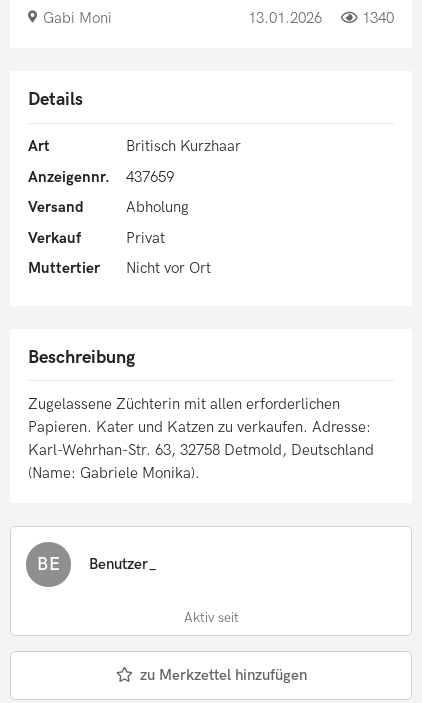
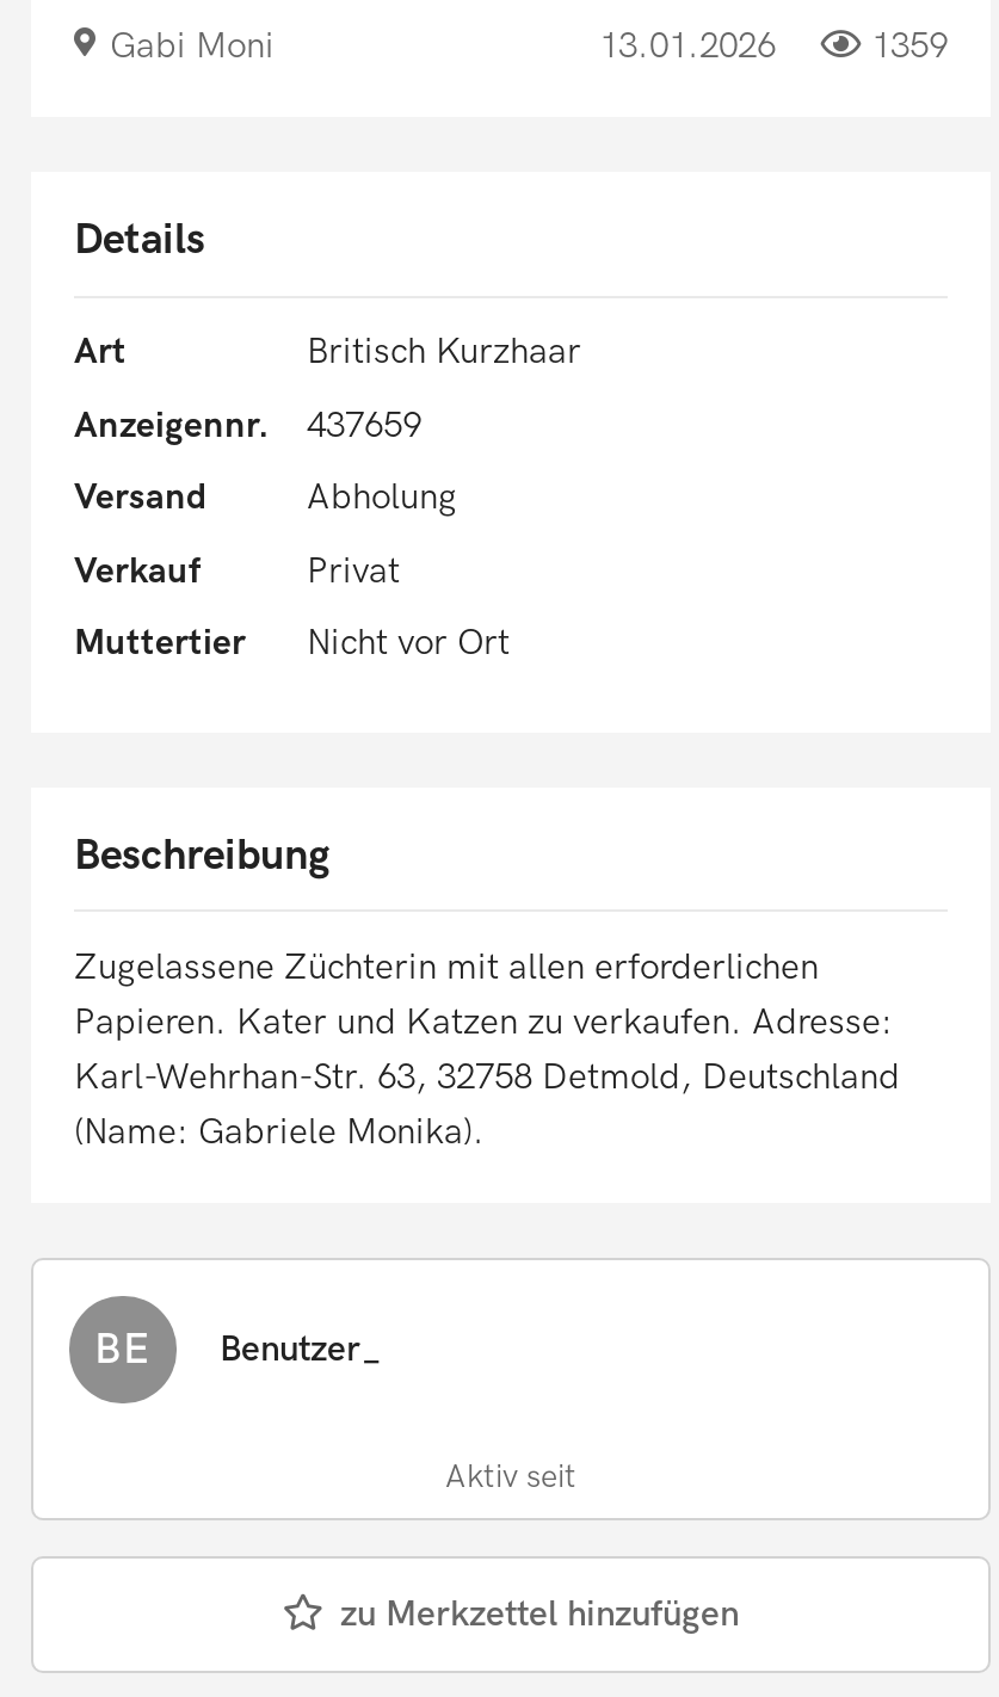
[248,9,394,27] 13.01.2026 1340 -> [599,24,948,67] 13.01.2026 1359

